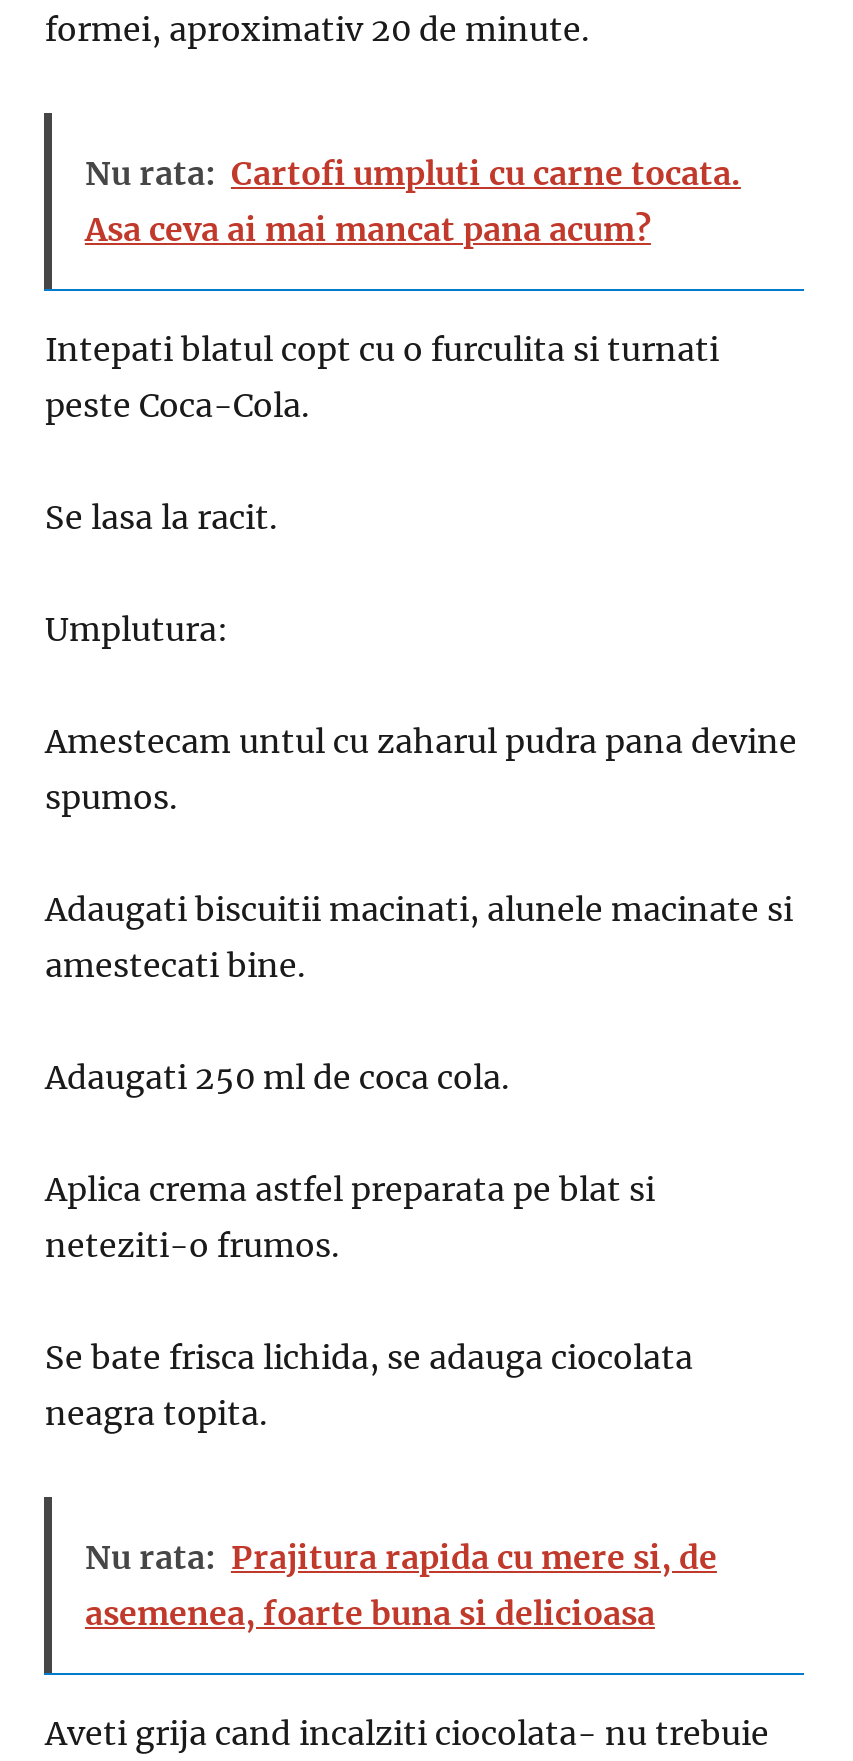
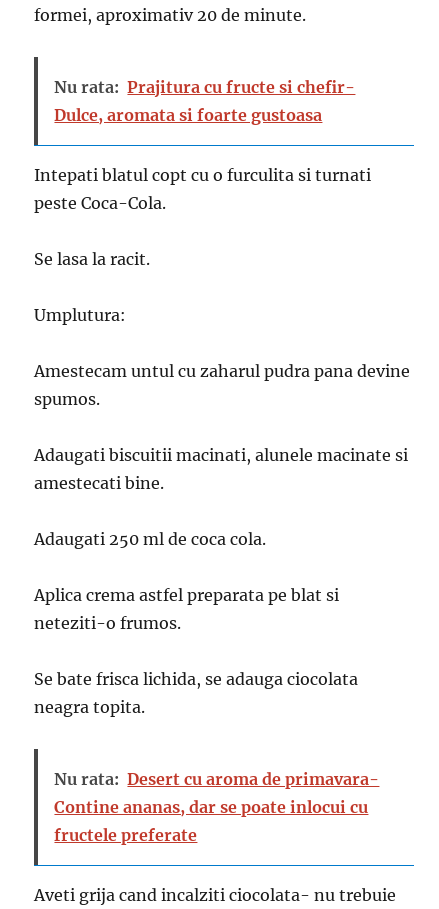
[85,153,741,249] Nu rata: Cartofi umpluti cu carne tocata. | Asa ceva ai mai mancat pana acum? -> [54,77,355,125] Nu rata: Prajitura cu fructe si chefir- | Dulce, aromata si foarte gustoasa
[85,1537,717,1633] Nu rata: Prajitura rapida cu mere si, de | asemenea, foarte buna si delicioasa -> [54,769,379,845] Nu rata: Desert cu aroma de primavara- | Contine ananas, dar se poate inlocui cu | fructele preferate

